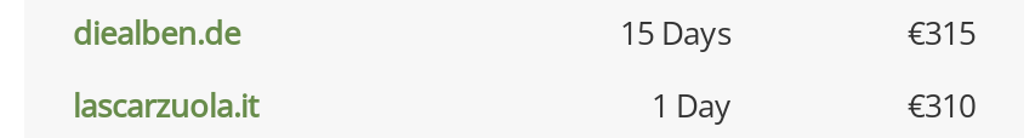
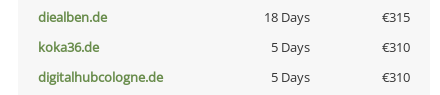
[620,11,732,54] 15 Days -> [263,8,309,26] 18 Days
[73,84,732,127] lascarzuola.it | 1 Day -> [38,38,410,86] koka36.de | 5 Days | €310 | digitalhubcologne.de | 5 Days

